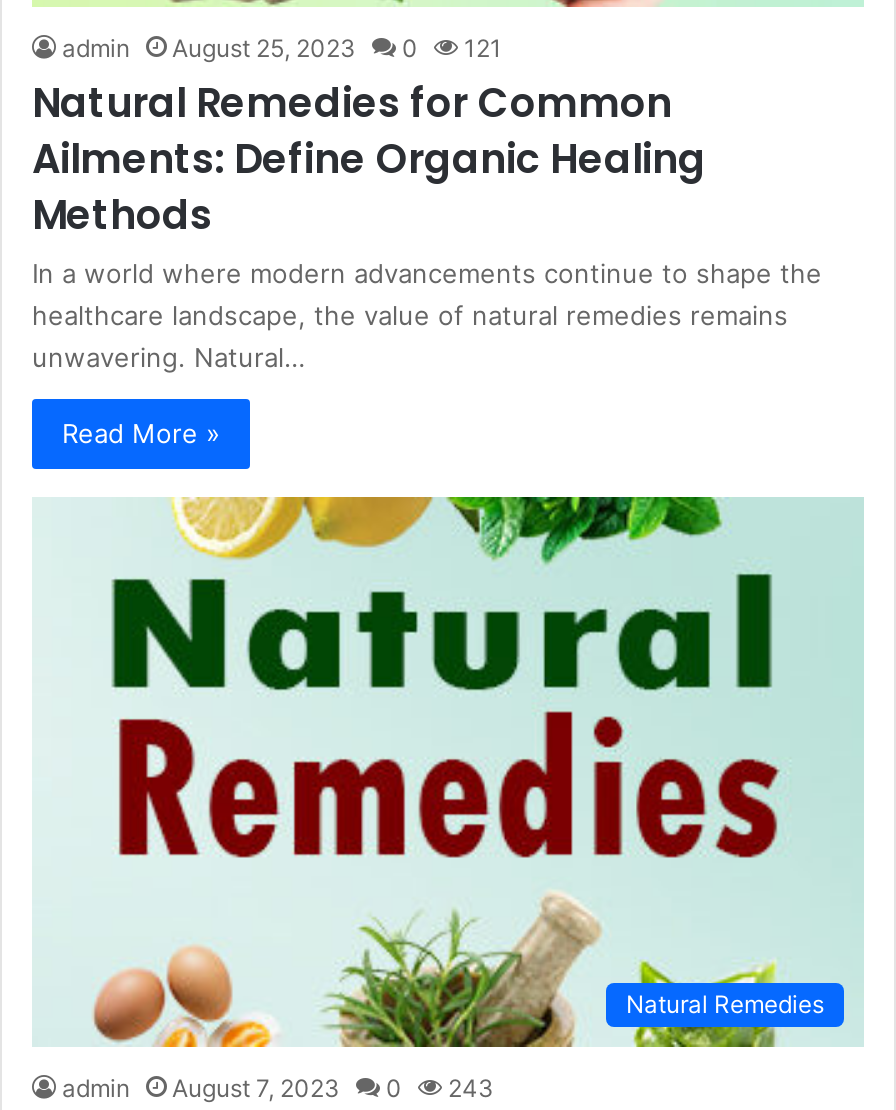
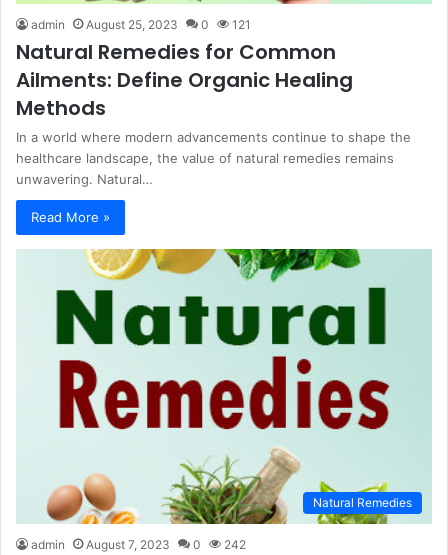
[62,1073,494,1103] admin August 7, 2023 0 243 -> [31,537,246,552] admin August 7, 2023 0 242

